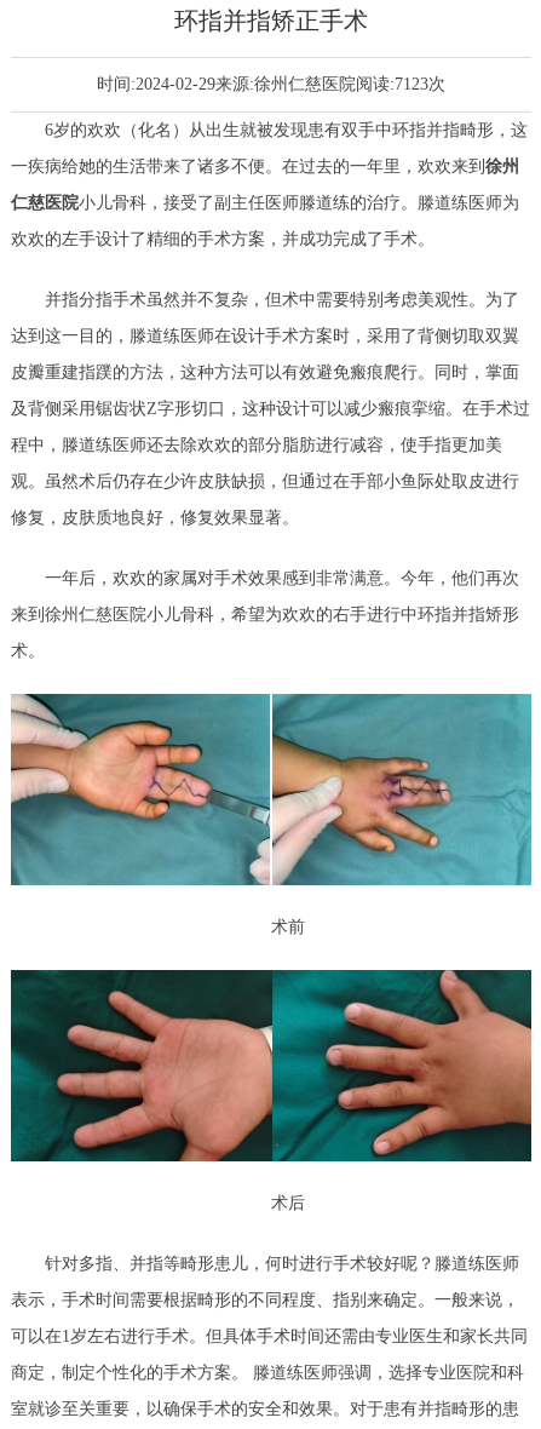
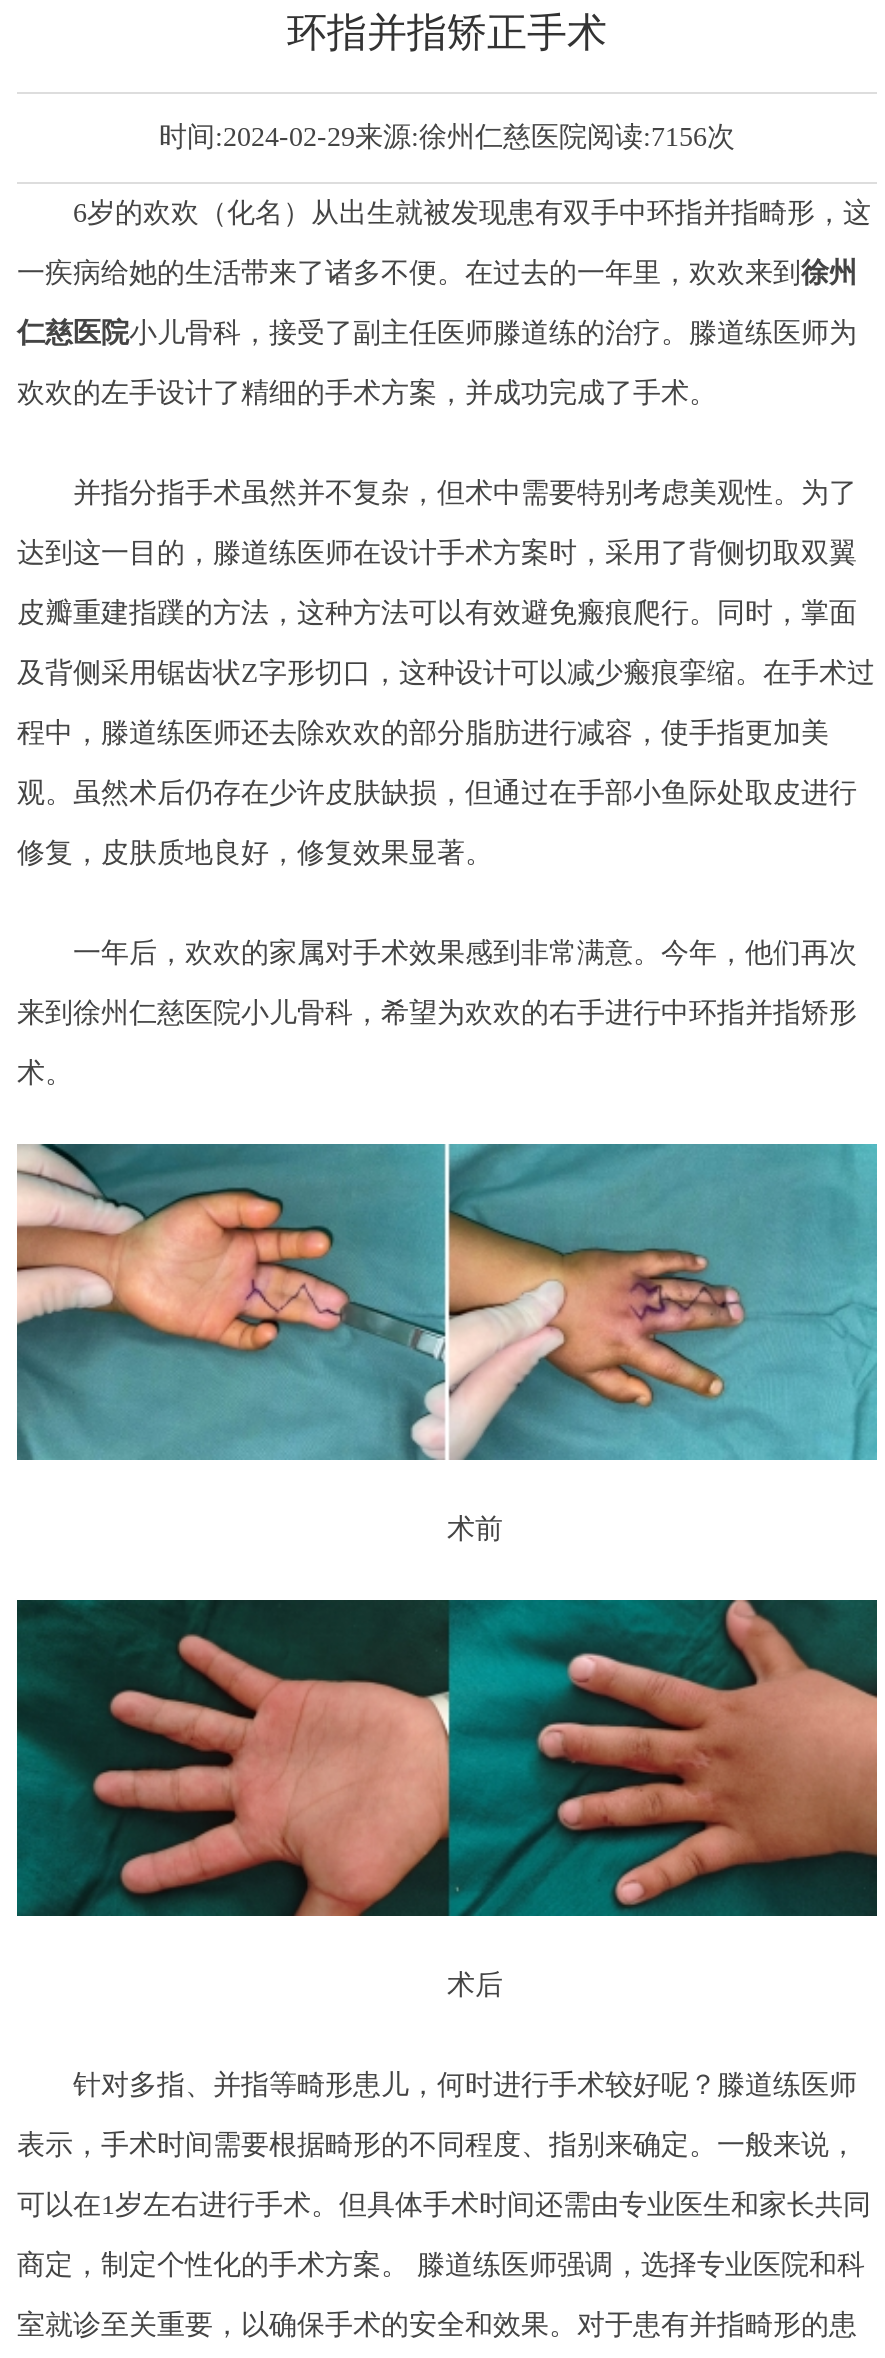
[97,75,445,93] 时间:2024-02-29来源:徐州仁慈医院阅读:7123次 -> [159,122,735,152] 时间:2024-02-29来源:徐州仁慈医院阅读:7156次

